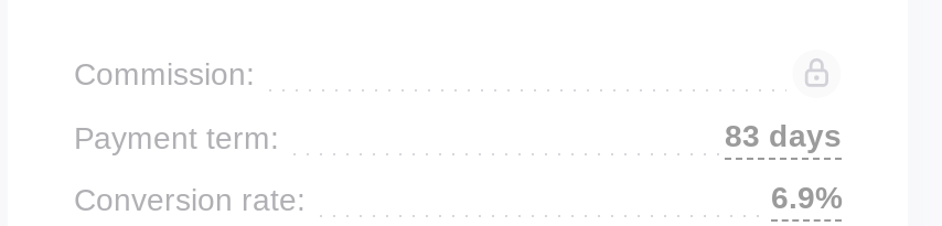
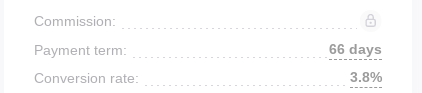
[725,118,842,153] 83 days -> [329,41,382,57] 66 days
[771,180,842,215] 6.9% -> [350,69,382,85] 3.8%

